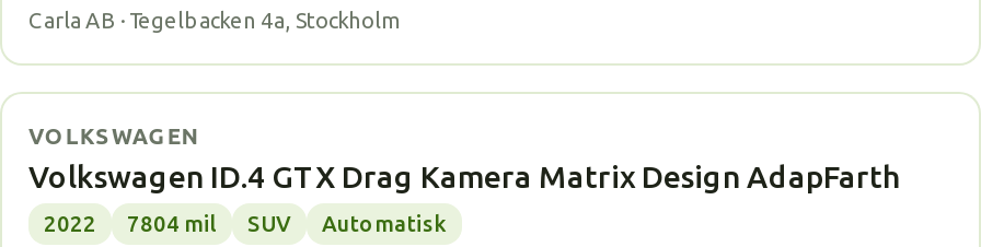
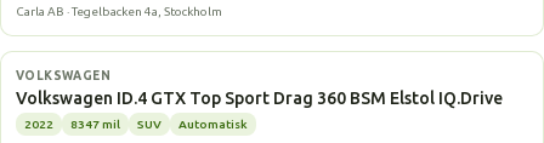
[28,160,900,195] Volkswagen ID.4 GTX Drag Kamera Matrix Design AdapFarth -> [16,88,503,108] Volkswagen ID.4 GTX Top Sport Drag 360 BSM Elstol IQ.Drive
[44,212,447,236] 2022 7804 mil SUV Automatisk -> [24,118,248,131] 2022 8347 mil SUV Automatisk

